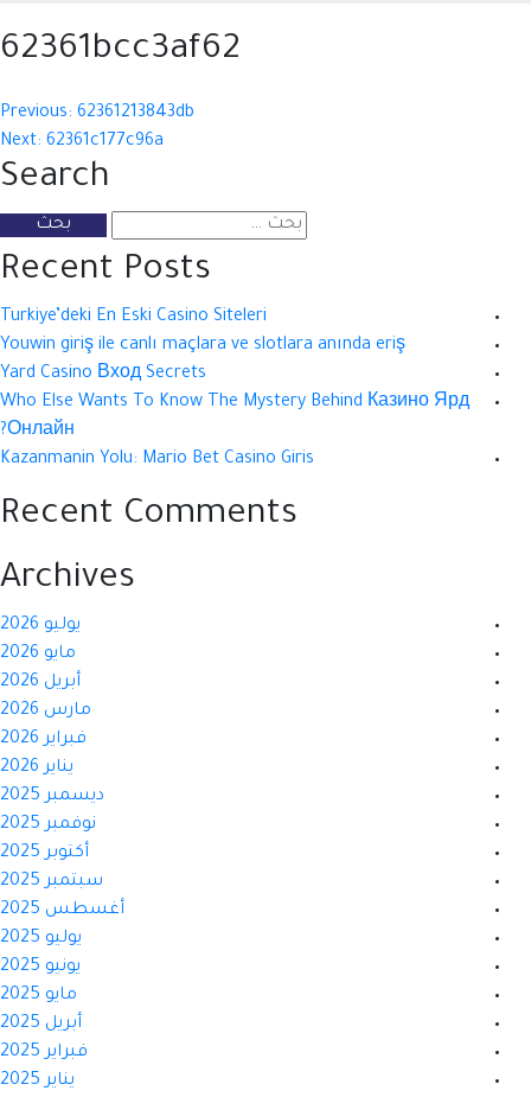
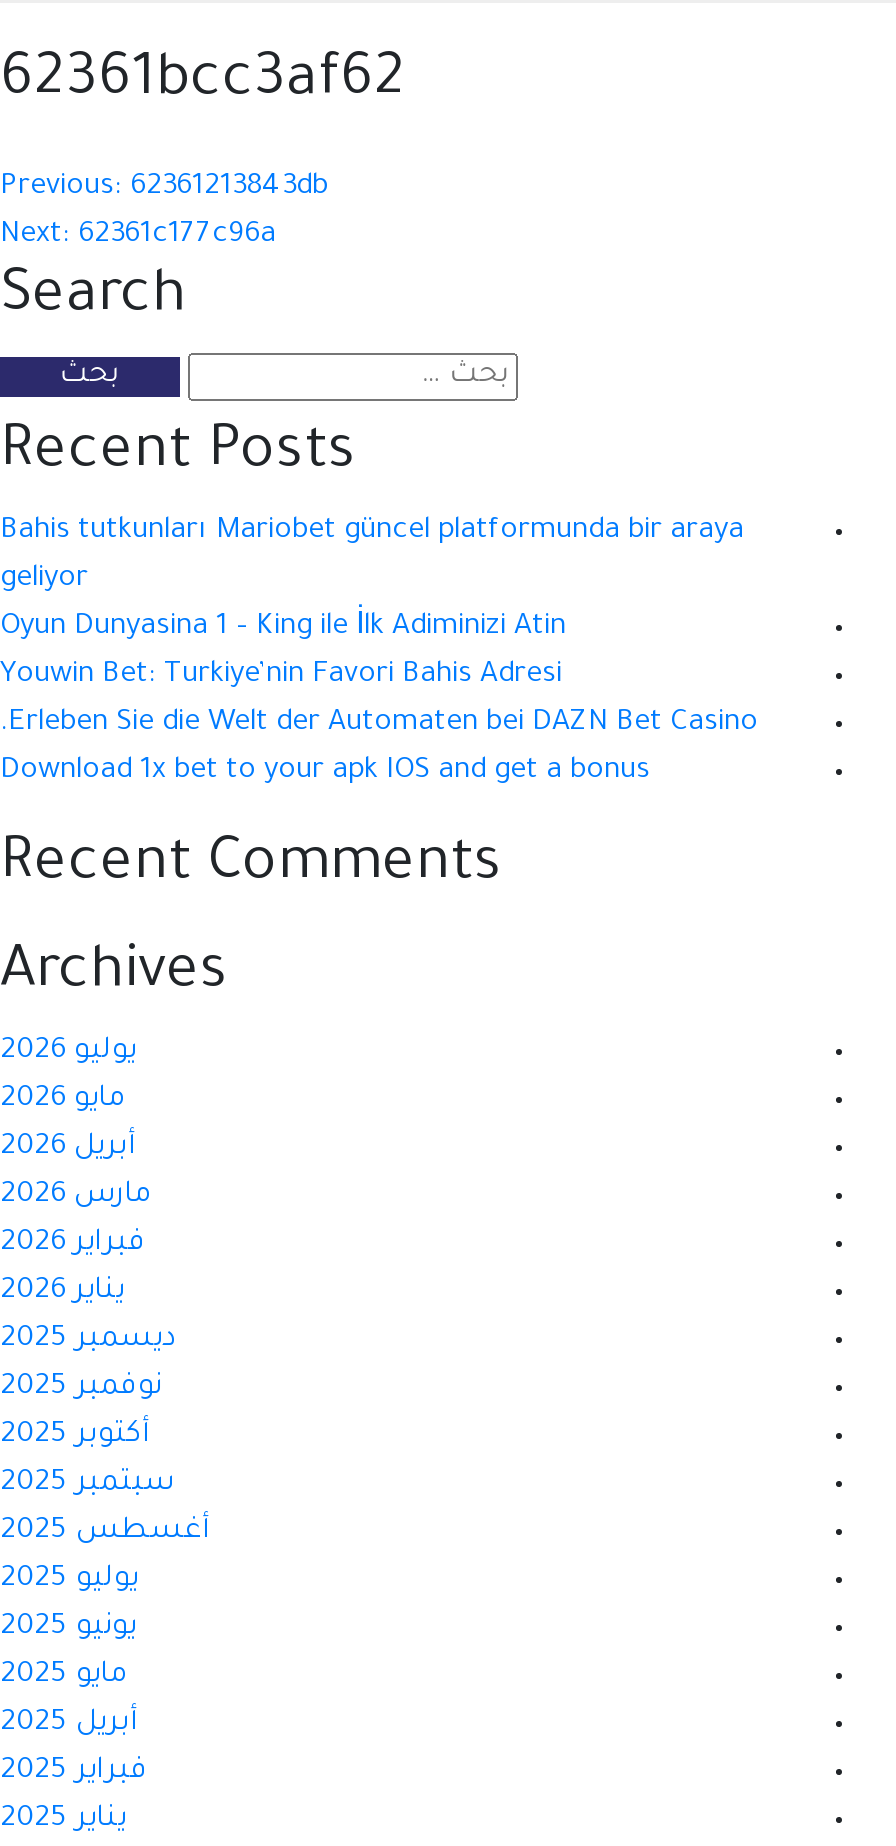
[0,308,267,327] Turkiye’deki En Eski Casino Siteleri -> [0,517,744,549] Bahis tutkunları Mariobet güncel platformunda bir araya
[0,337,405,356] Youwin giriş ile canlı maçlara ve slotlara anında eriş -> [0,565,88,597] geliyor
[0,365,206,384] Yard Casino Вход Secrets -> [0,613,566,645] Oyun Dunyasina 1 – King ile İlk Adiminizi Atin
[0,394,469,413] Who Else Wants To Know The Mystery Behind Казино Ярд -> [0,661,562,693] Youwin Bet: Turkiye’nin Favori Bahis Adresi
[7,422,75,441] Онлайн? -> [8,709,758,741] Erleben Sie die Welt der Automaten bei DAZN Bet Casino.
[0,451,314,470] Kazanmanin Yolu: Mario Bet Casino Giris -> [0,757,650,789] Download 1x bet to your apk IOS and get a bonus

